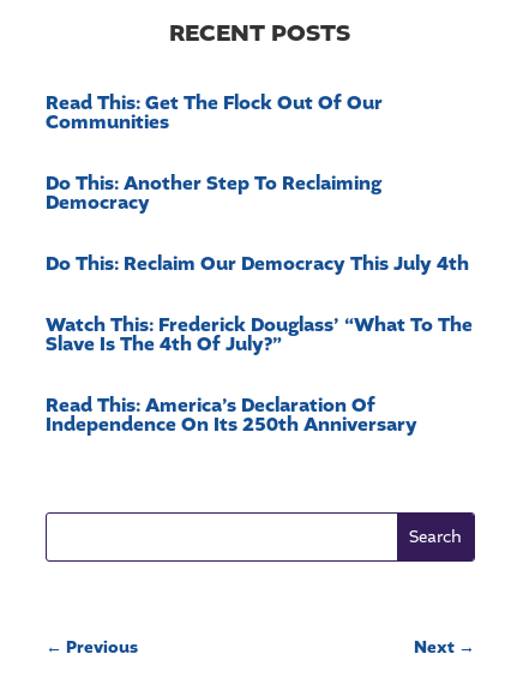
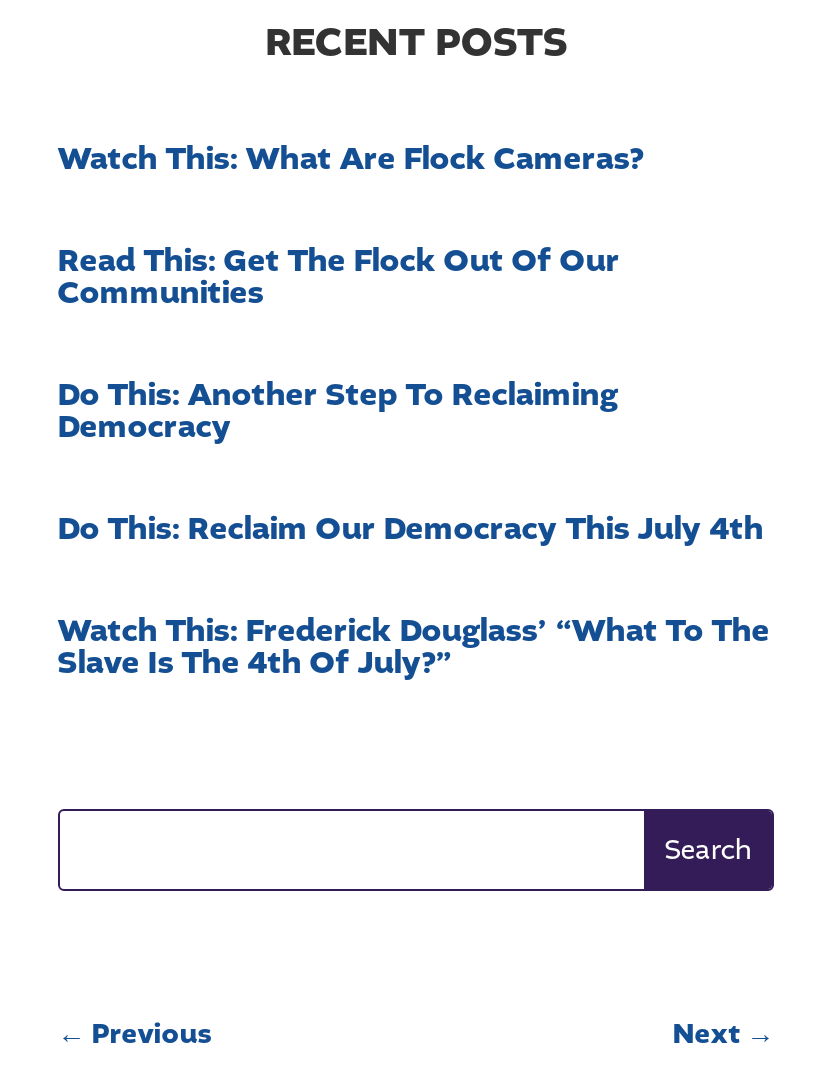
none -> [58,137,644,181] Watch This: What Are Flock Cameras?
moved [45,90,472,357] -> [58,239,770,685]: Read This: Get The Flock Out Of Our | Communities | Do This: Another Step To Reclaiming | Democracy | Do This: Reclaim Our Democracy This July 4th | Watch This: Frederick Douglass’ “What To The | Slave Is The 4th Of July?”
[45,392,417,438] Read This: America’s Declaration Of | Independence On Its 250th Anniversary -> none

